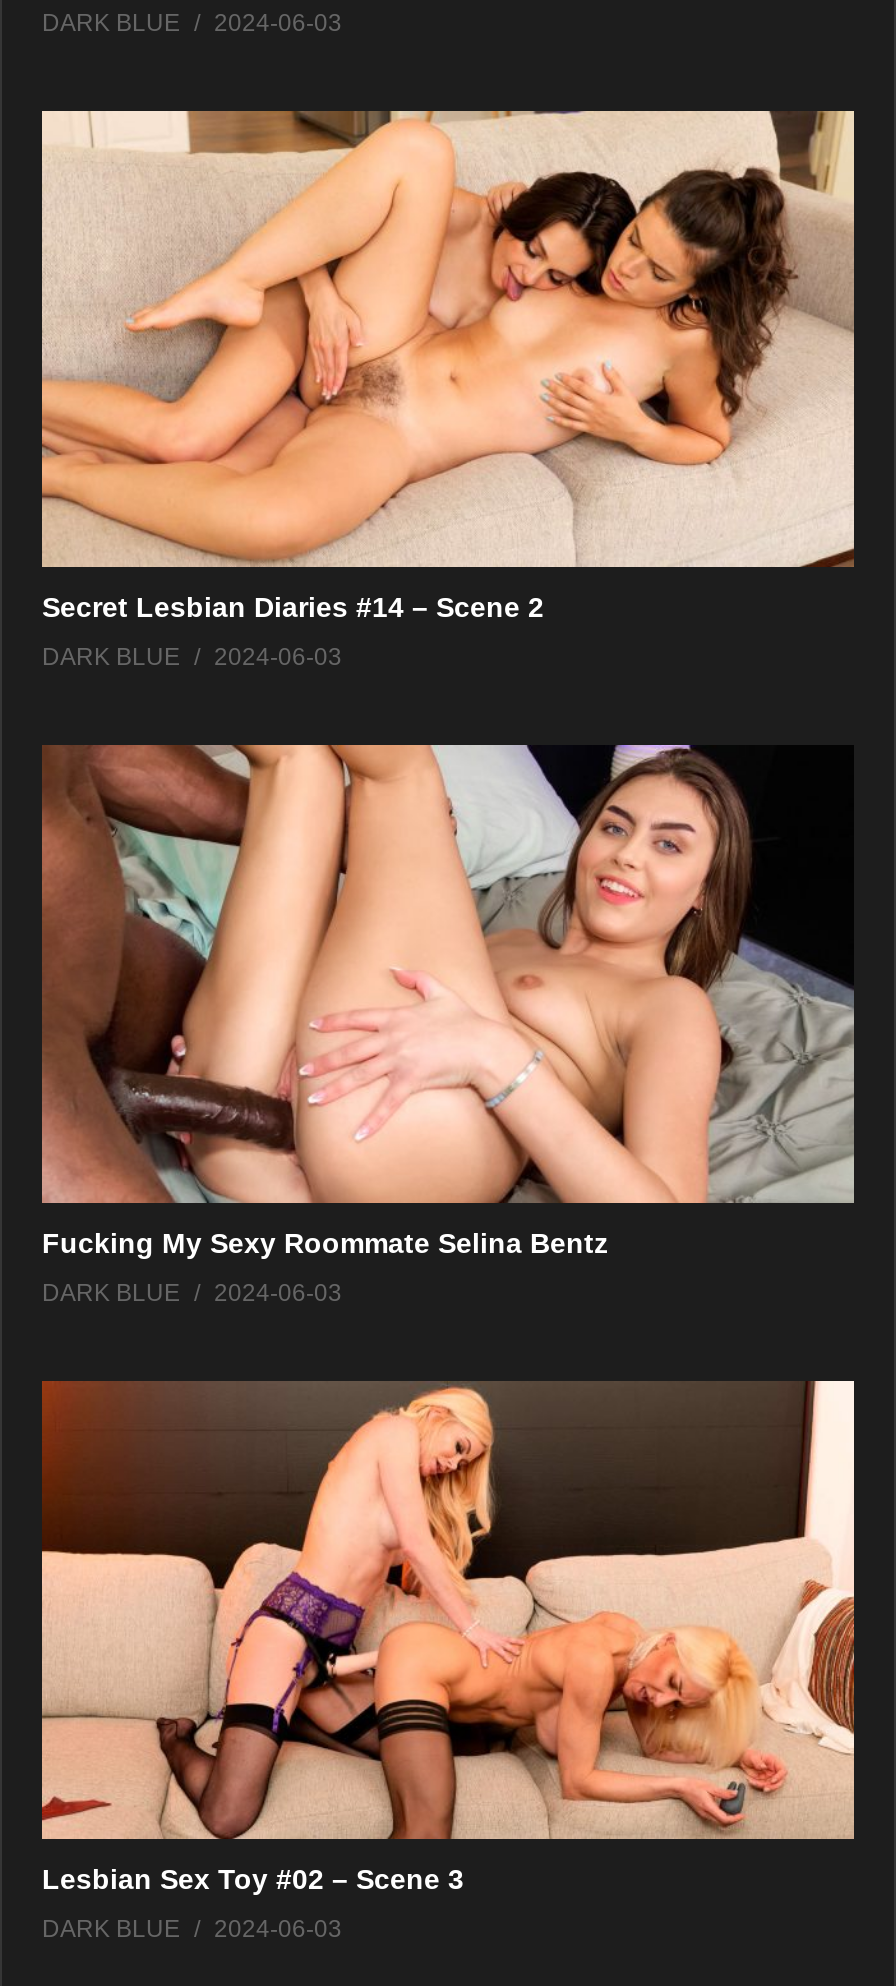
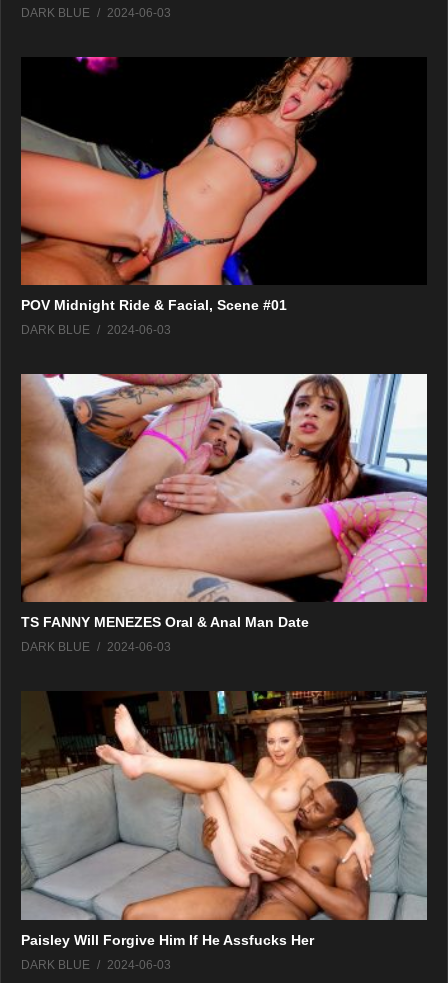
[40,108,856,624] [image] | Secret Lesbian Diaries #14 – Scene 2 -> [20,56,427,313] [image] | POV Midnight Ride & Facial, Scene #01
[40,742,856,1259] [image] | Fucking My Sexy Roommate Selina Bentz -> [21,373,428,630] [image] | TS FANNY MENEZES Oral & Anal Man Date
[40,1380,856,1894] [image] | Lesbian Sex Toy #02 – Scene 3 -> [20,690,428,948] [image] | Paisley Will Forgive Him If He Assfucks Her

